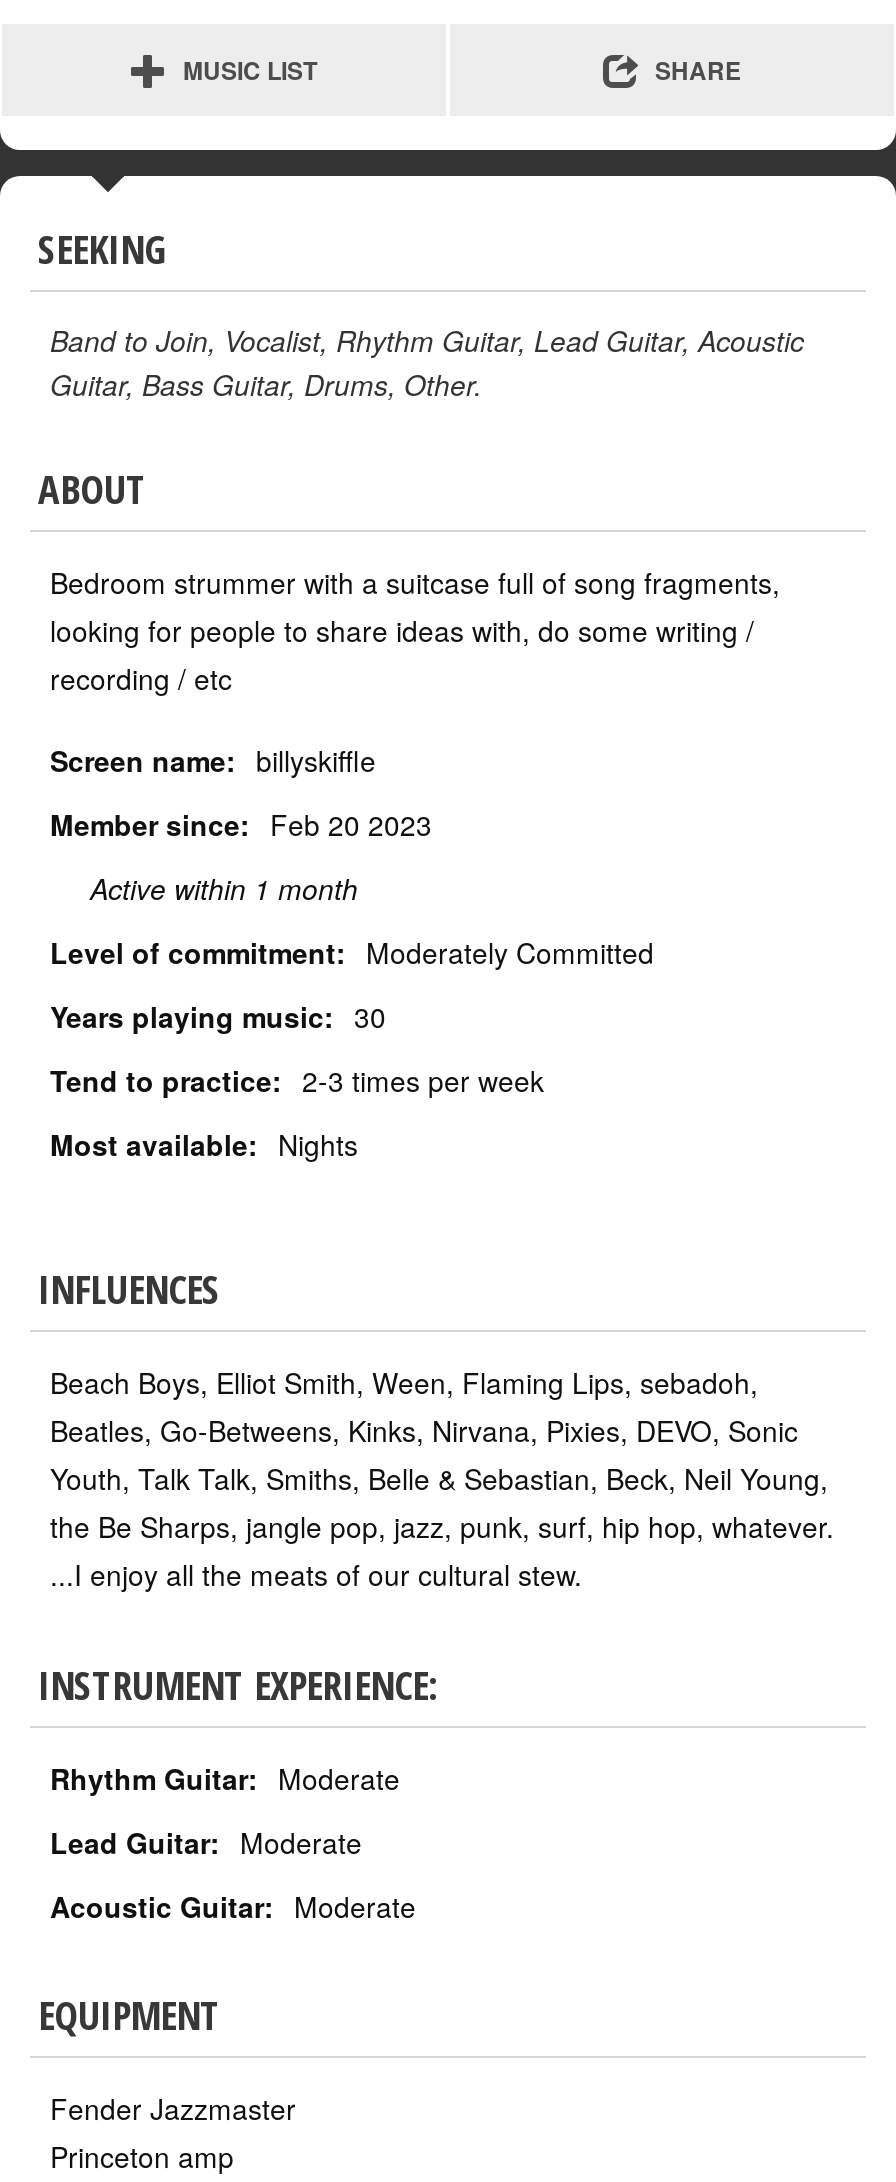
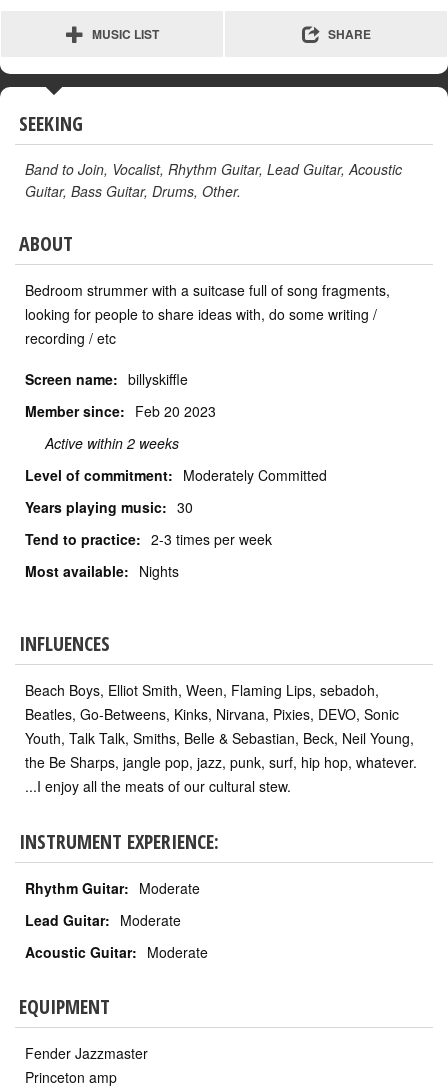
[90,869,358,909] Active within 1 month -> [45,433,179,453] Active within 2 weeks

